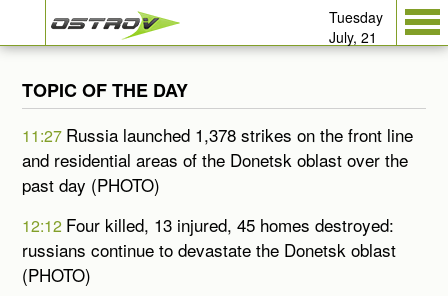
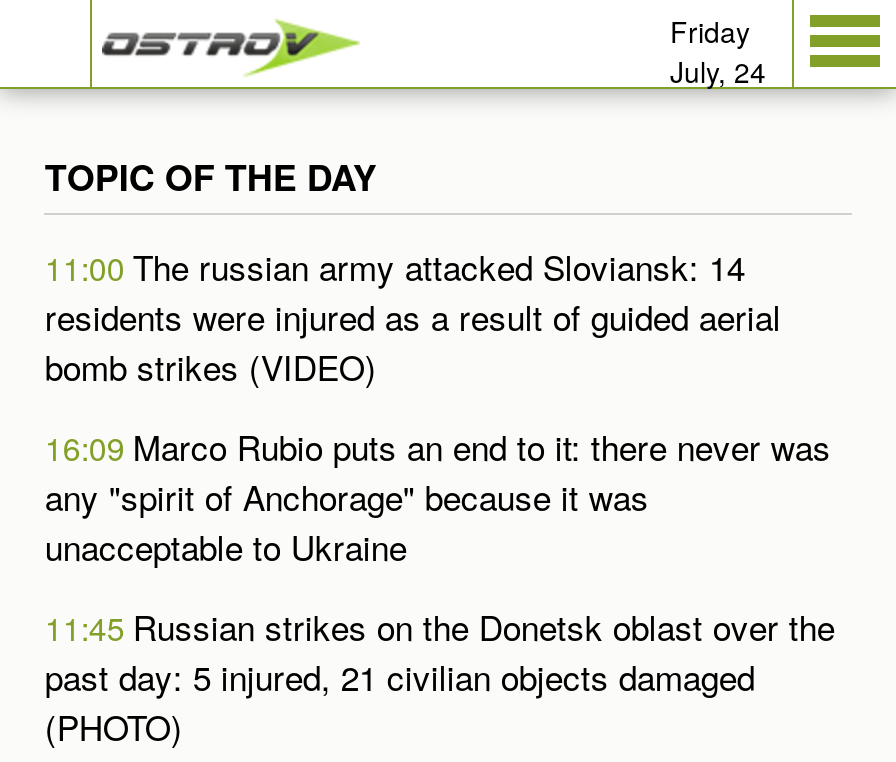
[329,7,383,47] Tuesday | July, 21 -> [670,11,766,91] Friday | July, 24
[22,122,413,262] 11:27 Russia launched 1,378 strikes on the front line | and residential areas of the Donetsk oblast over the | past day (PHOTO) | 12:12 Four killed, 13 injured, 45 homes destroyed: | russians continue to devastate the Donetsk oblast -> [45,241,835,701] 11:00 The russian army attacked Sloviansk: 14 | residents were injured as a result of guided aerial | bomb strikes (VIDEO) | 16:09 Marco Rubio puts an end to it: there never was | any "spirit of Anchorage" because it was | unacceptable to Ukraine | 11:45 Russian strikes on the Donetsk oblast over the | past day: 5 injured, 21 civilian objects damaged

